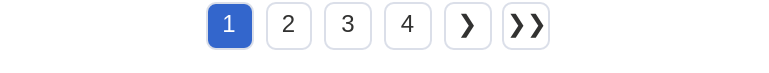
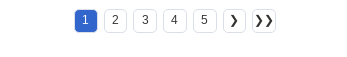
none -> [201,13,208,27] 5

